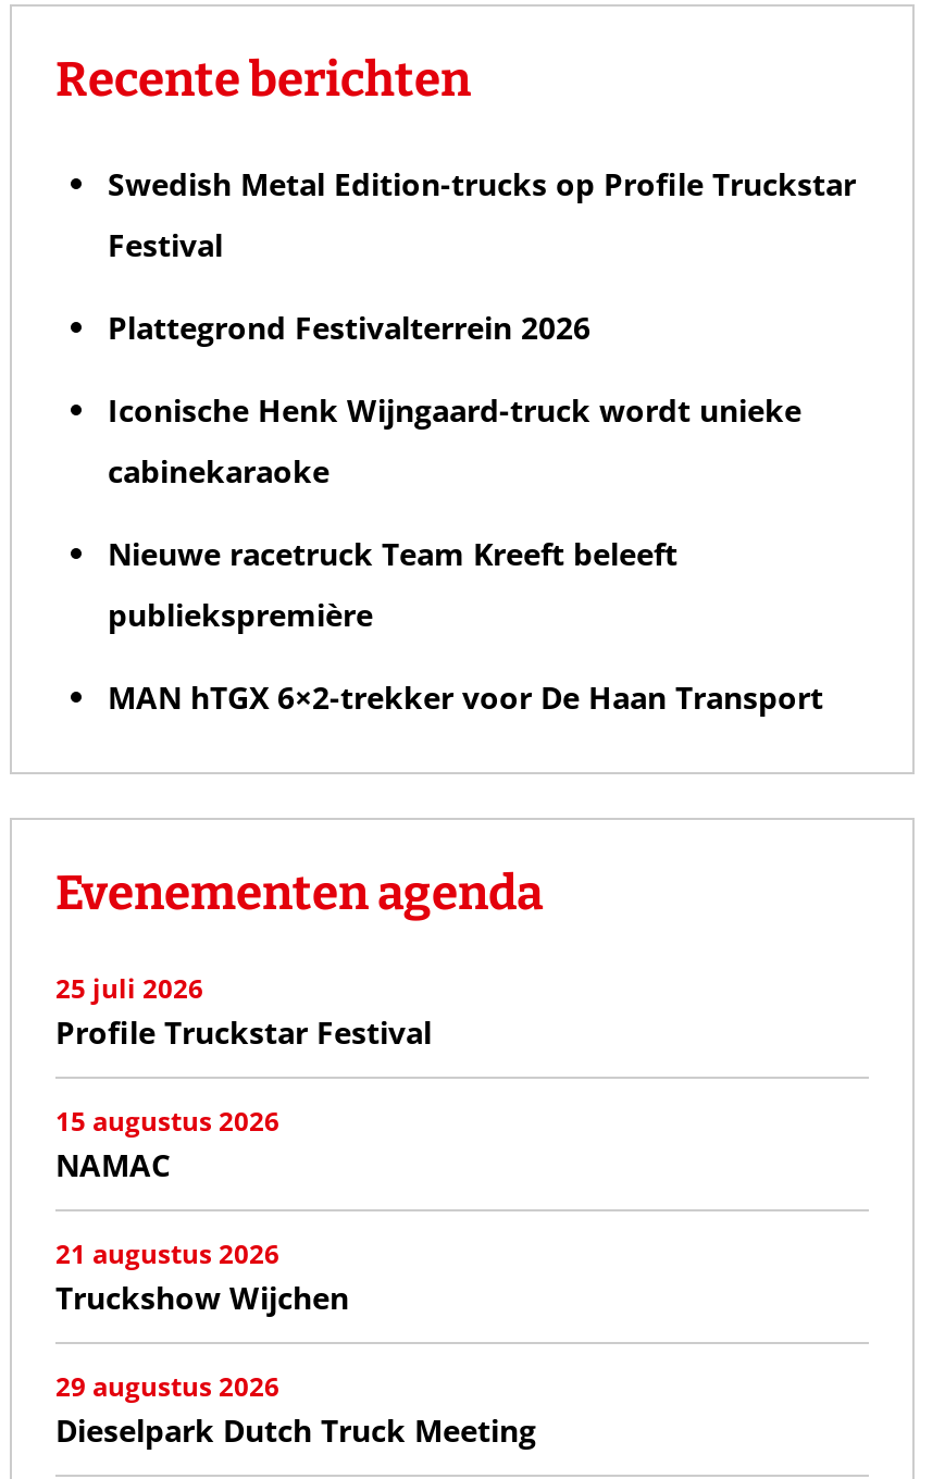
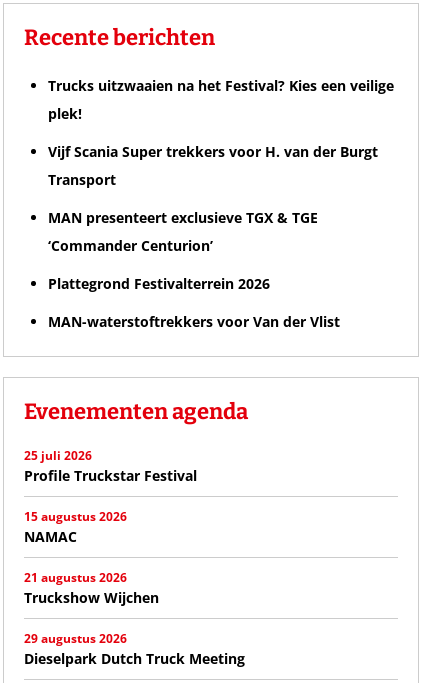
[108,162,856,265] Swedish Metal Edition-trucks op Profile Truckstar | Festival -> [48,76,394,255] Trucks uitzwaaien na het Festival? Kies een veilige | plek! | Vijf Scania Super trekkers voor H. van der Burgt | Transport | MAN presenteert exclusieve TGX & TGE | ‘Commander Centurion’
moved [108,306,590,347] -> [48,274,270,293]: Plattegrond Festivalterrein 2026
[108,389,823,717] Iconische Henk Wijngaard-truck wordt unieke | cabinekaraoke | Nieuwe racetruck Team Kreeft beleeft | publiekspremière | MAN hTGX 6×2-trekker voor De Haan Transport -> [48,312,340,331] MAN-waterstoftrekkers voor Van der Vlist

